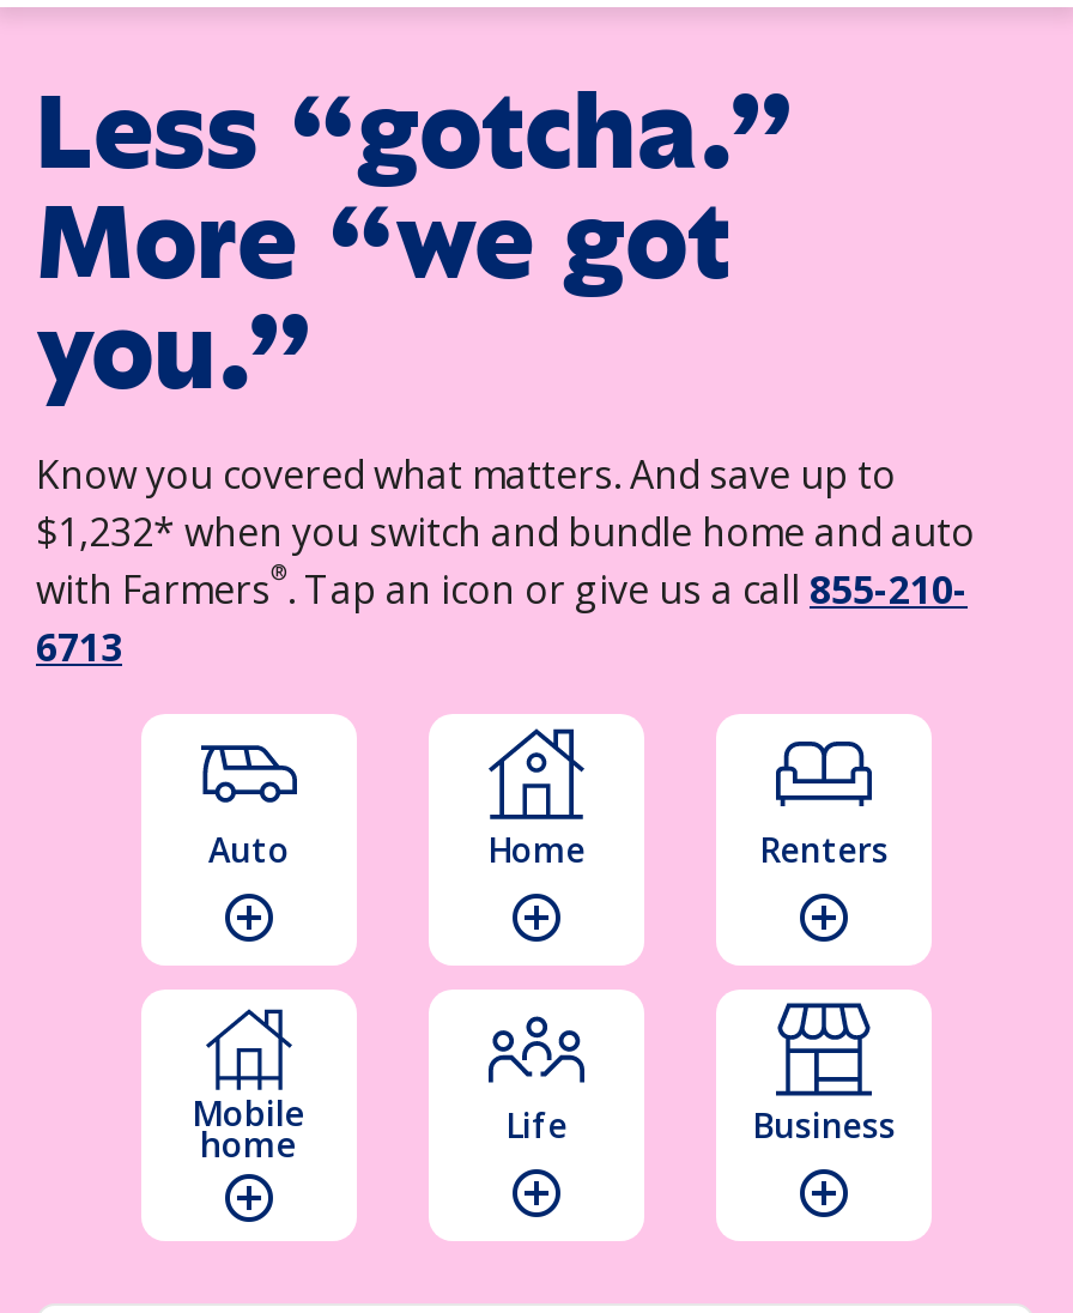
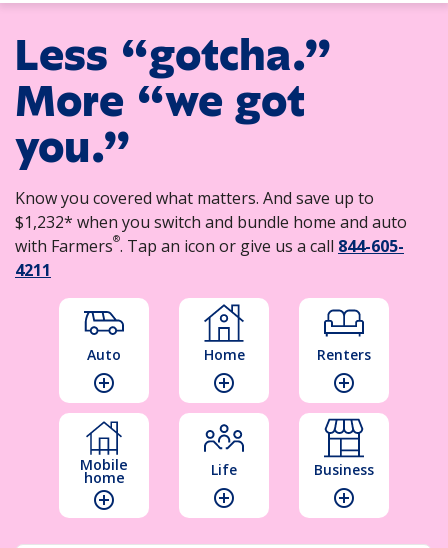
[36,559,968,615] with Farmers®. Tap an icon or give us a call 855-210- -> [15,233,404,257] with Farmers®. Tap an icon or give us a call 844-605-
[36,620,122,673] 6713 -> [15,259,51,281] 4211

